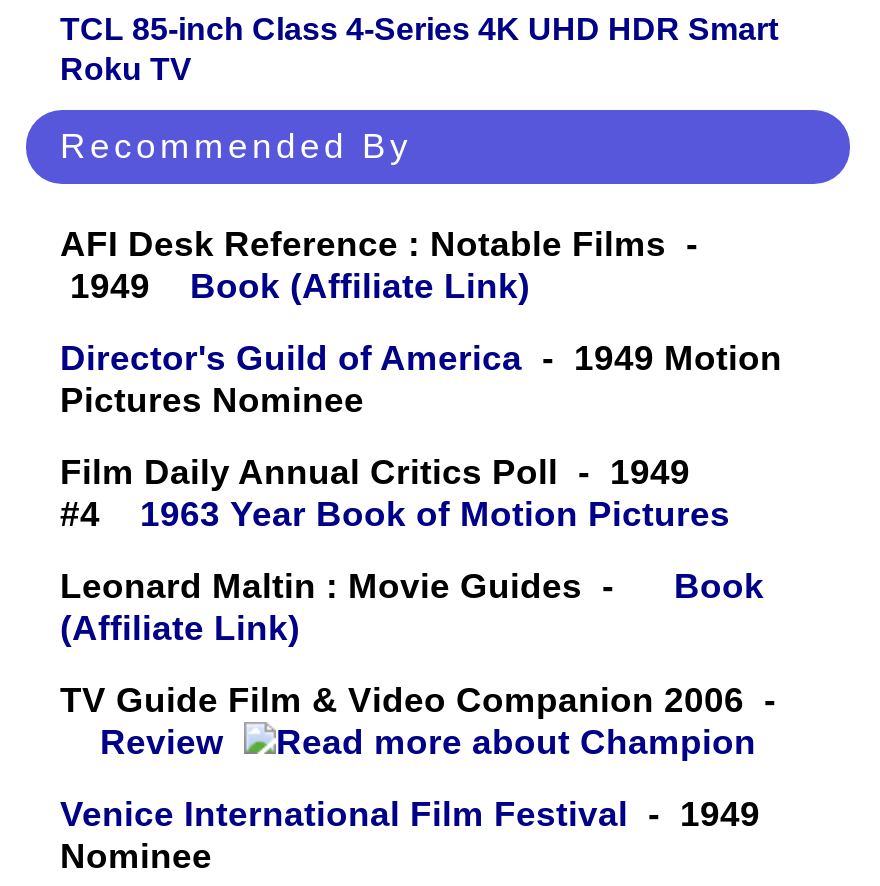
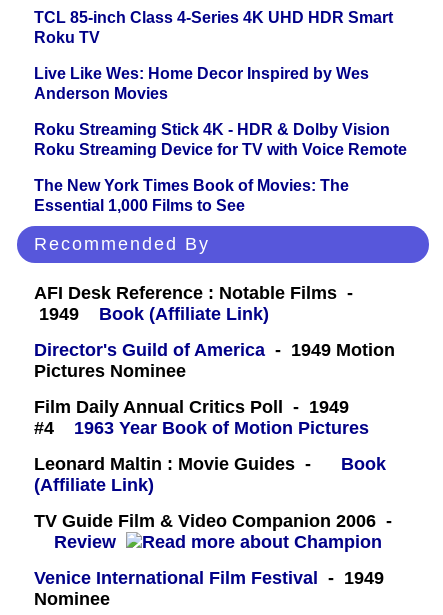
none -> [34,65,407,214] Live Like Wes: Home Decor Inspired by Wes | Anderson Movies | Roku Streaming Stick 4K - HDR & Dolby Vision | Roku Streaming Device for TV with Voice Remote | The New York Times Book of Movies: The | Essential 1,000 Films to See

